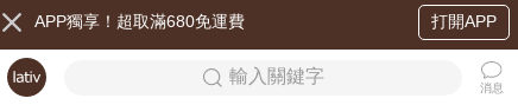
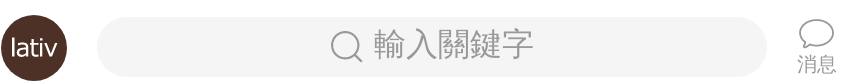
[34,12,497,31] APP獨享！超取滿680免運費 | 打開APP -> none

